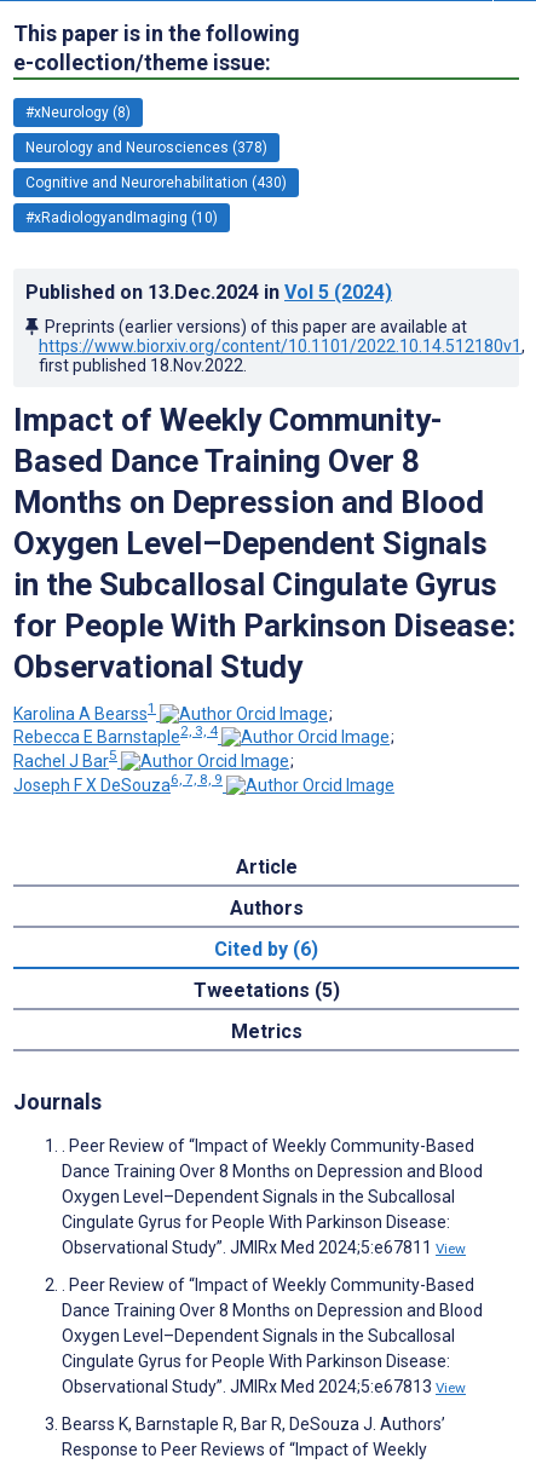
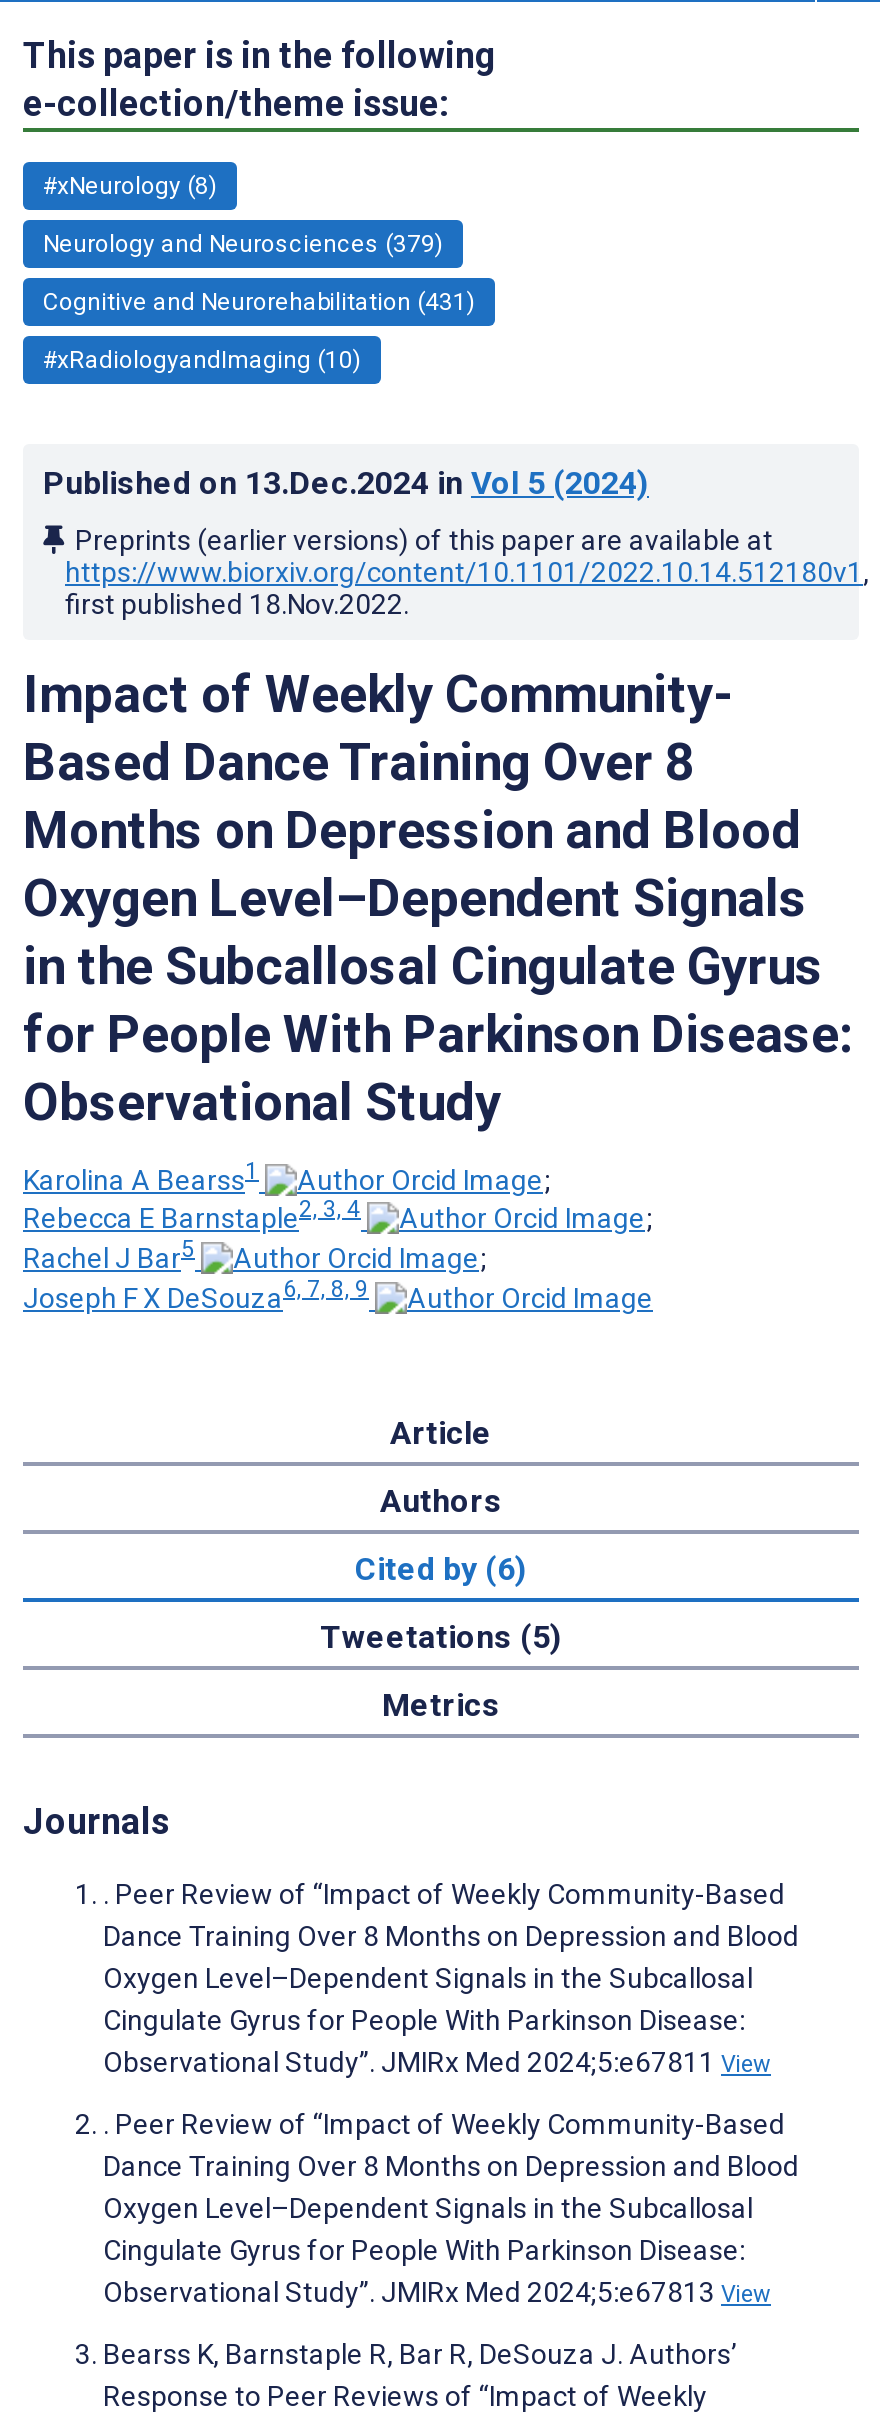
[25,139,267,156] Neurology and Neurosciences (378) -> [43,230,443,258] Neurology and Neurosciences (379)
[25,174,287,191] Cognitive and Neurorehabilitation (430) -> [43,288,475,316] Cognitive and Neurorehabilitation (431)

